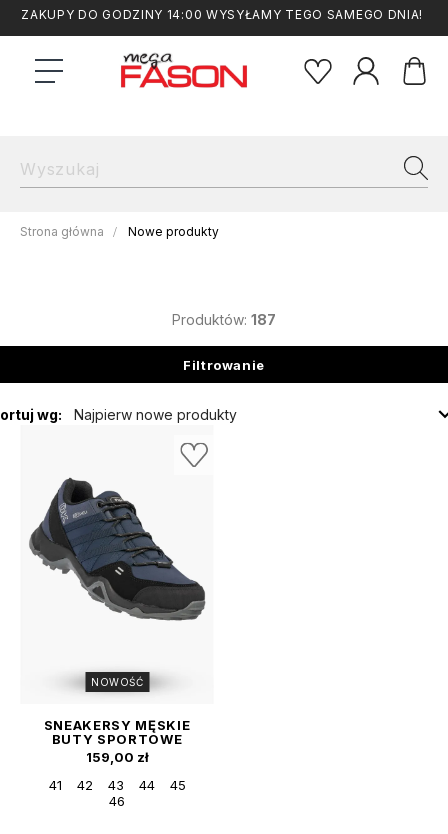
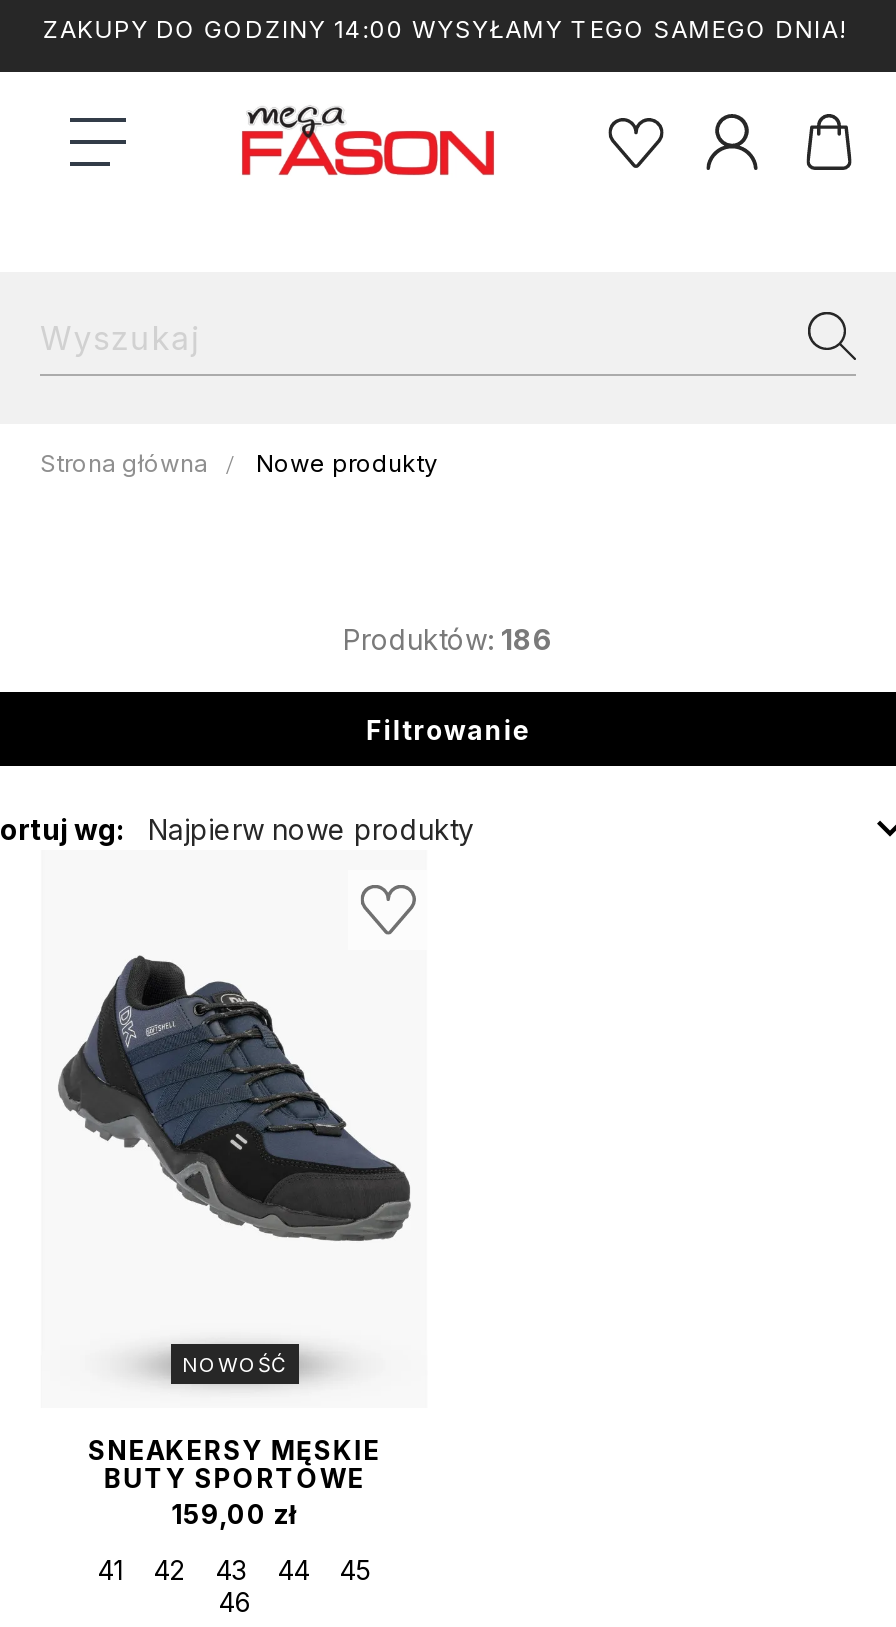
[172,311,276,328] Produktów: 187 -> [343,622,553,656] Produktów: 186

